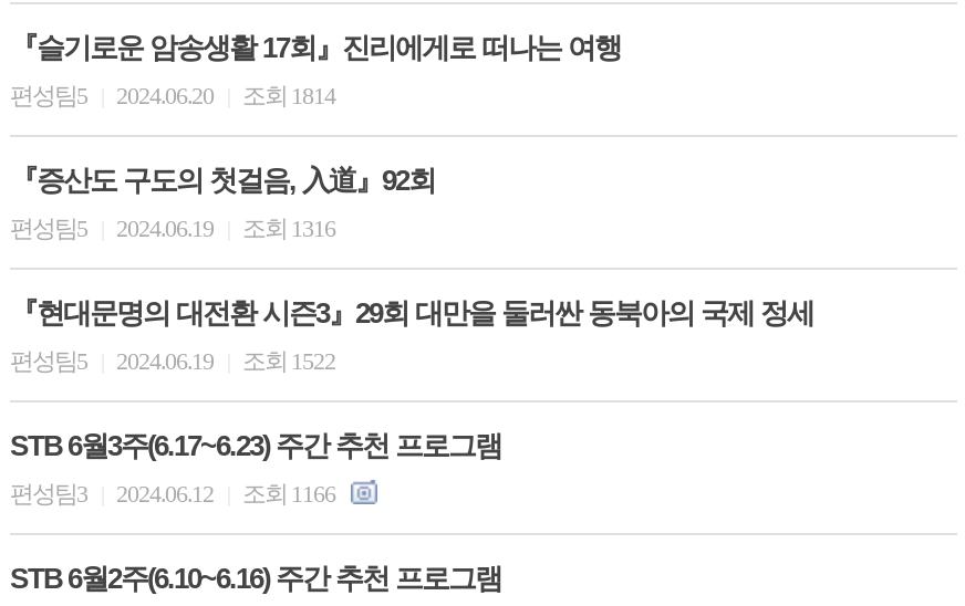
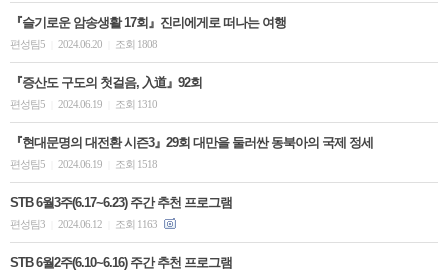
[10,82,335,108] 편성팀5 2024.06.20 조회 1814 -> [10,38,157,50] 편성팀5 2024.06.20 조회 1808
[10,215,335,241] 편성팀5 2024.06.19 조회 1316 -> [10,98,157,110] 편성팀5 2024.06.19 조회 1310
[10,347,335,374] 편성팀5 2024.06.19 조회 1522 -> [10,158,157,170] 편성팀5 2024.06.19 조회 1518
[10,480,340,506] 편성팀3 2024.06.12 조회 1166 -> [10,218,159,230] 편성팀3 2024.06.12 조회 1163

